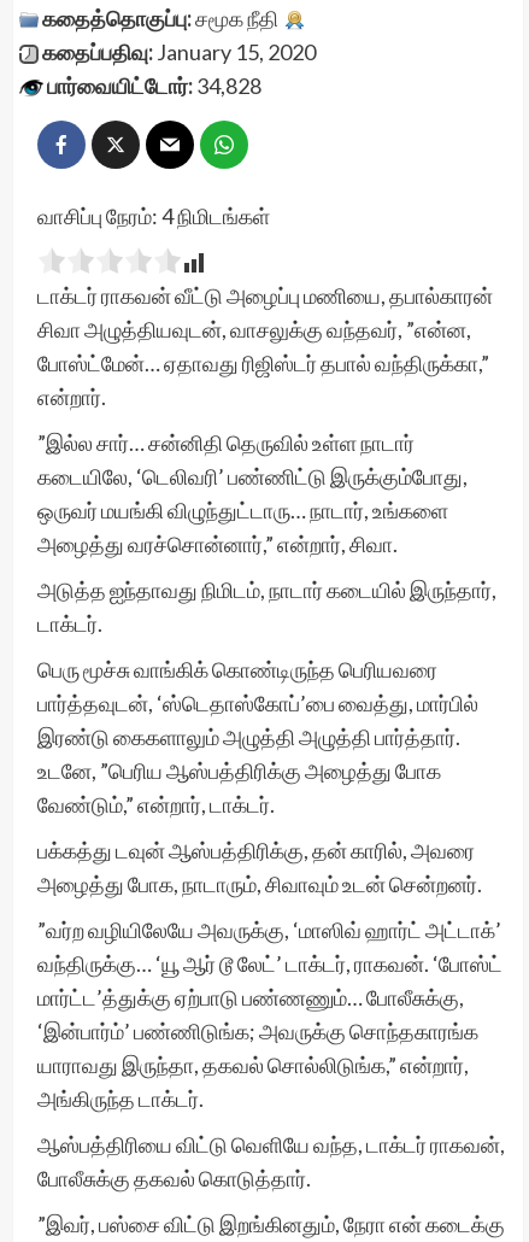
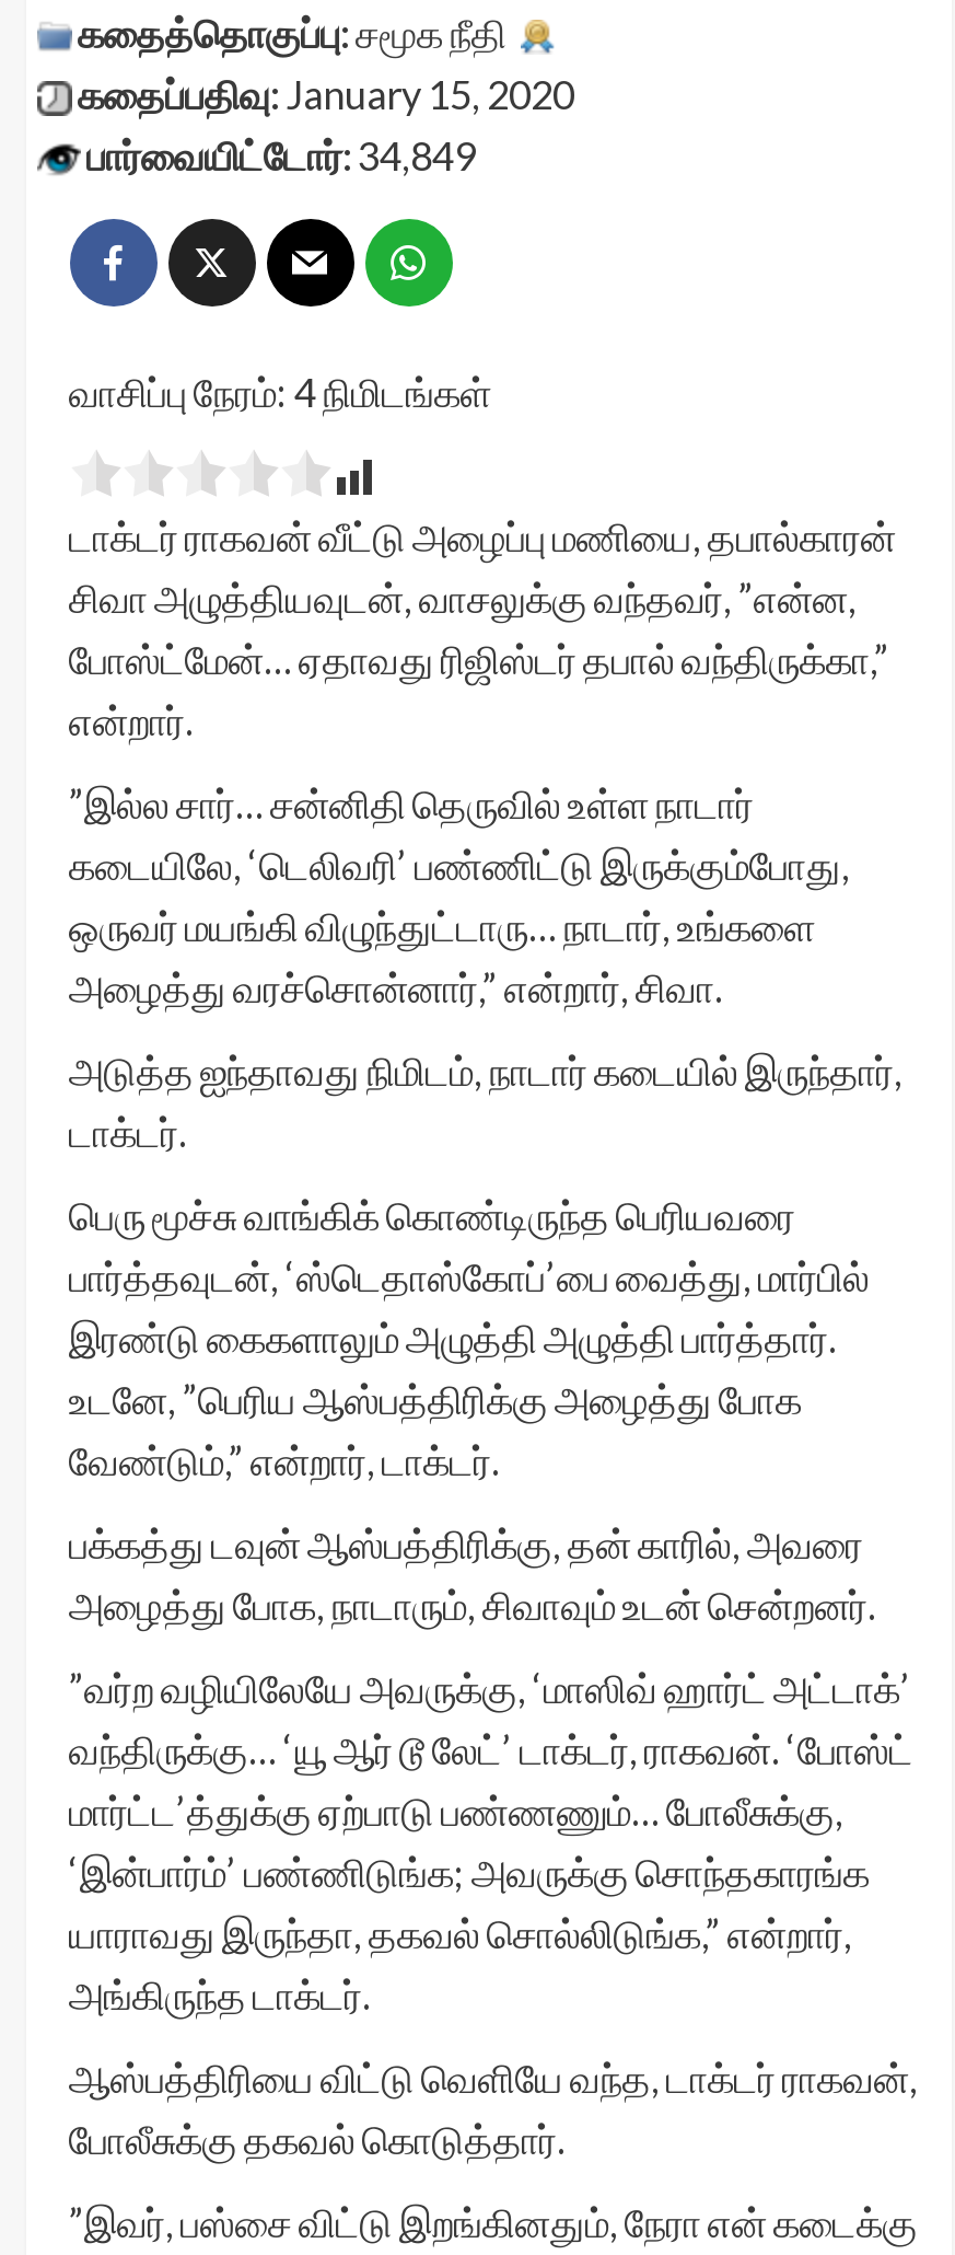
[46,72,264,99] பார்வையிட்டோர்: 34,828 -> [86,131,482,180] பார்வையிட்டோர்: 34,849

